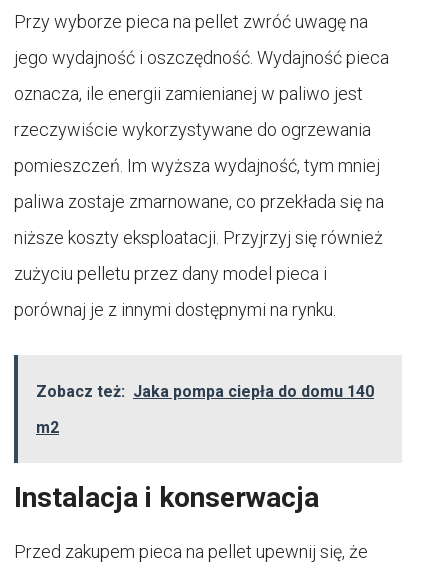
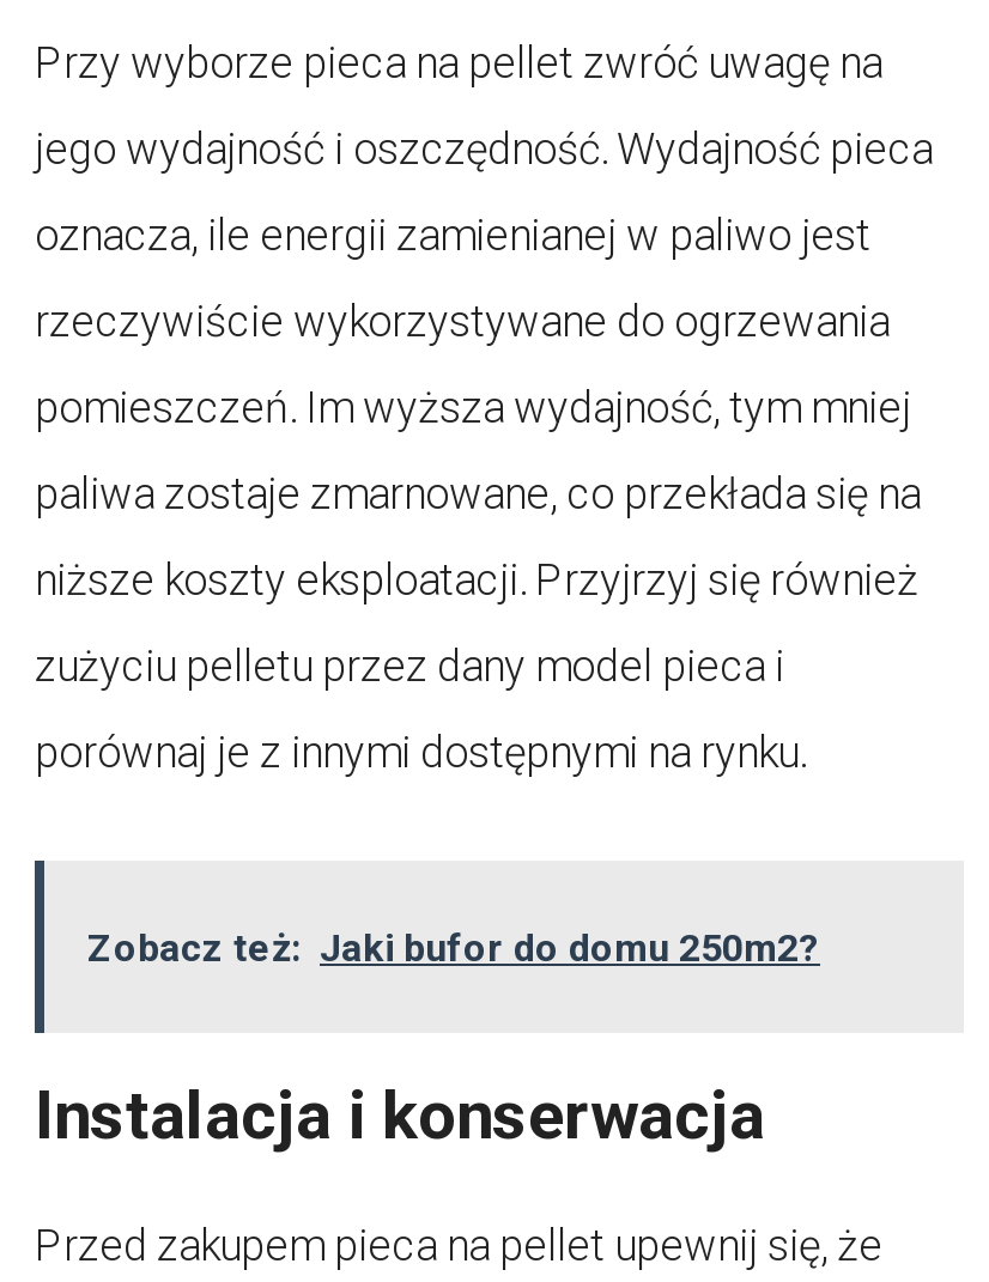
[36,382,374,437] Zobacz też: Jaka pompa ciepła do domu 140 | m2 -> [87,924,820,969] Zobacz też: Jaki bufor do domu 250m2?

